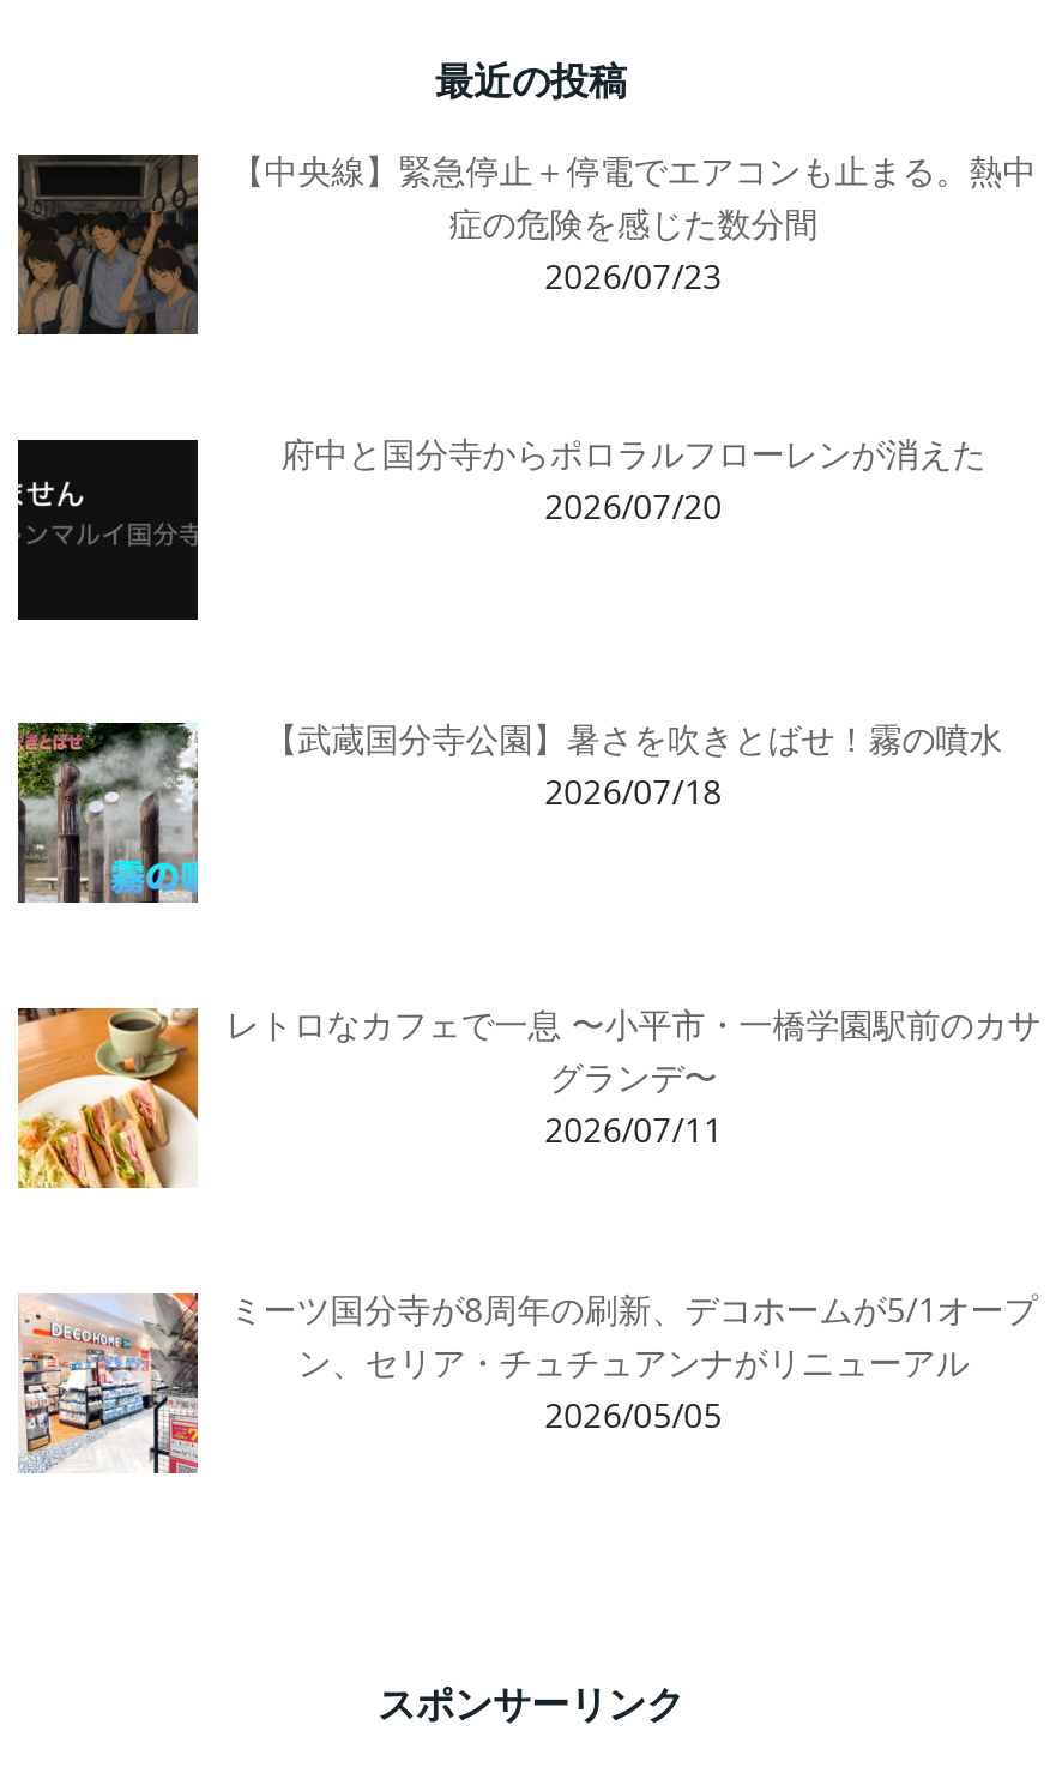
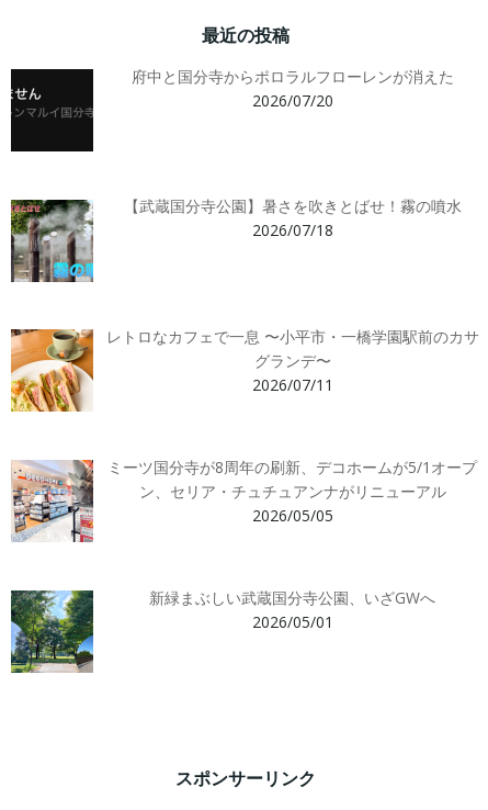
[16,147,1036,337] [image] | 【中央線】緊急停止＋停電でエアコンも止まる。熱中 | 症の危険を感じた数分間 | 2026/07/23 -> none
moved [13,432,1041,1436] -> [9,66,479,526]: [image] | 府中と国分寺からポロラルフローレンが消えた | 2026/07/20 | ... | ン、セリア・チュチュアンナがリニューアル | 2026/05/05
none -> [10,589,94,673] [image]
none -> [149,587,436,632] 新緑まぶしい武蔵国分寺公園、いざGWへ | 2026/05/01

